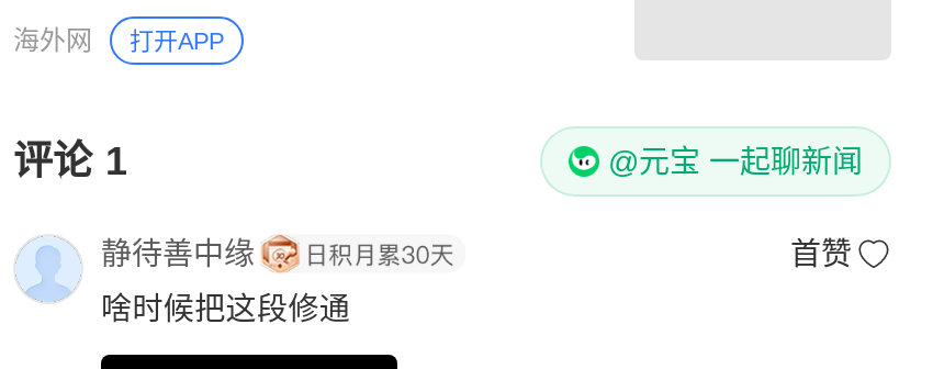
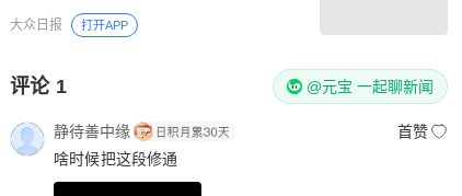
[13,25,92,56] 海外网 -> [10,18,62,33] 大众日报

